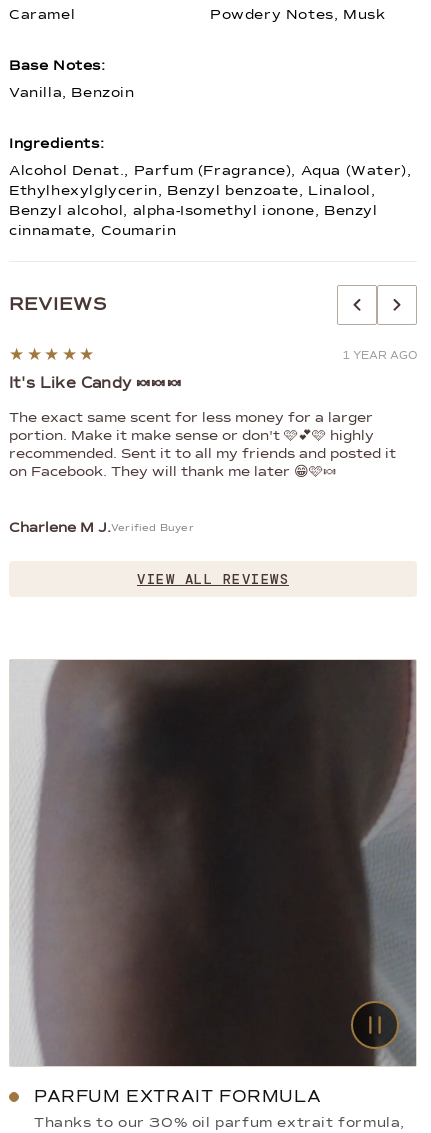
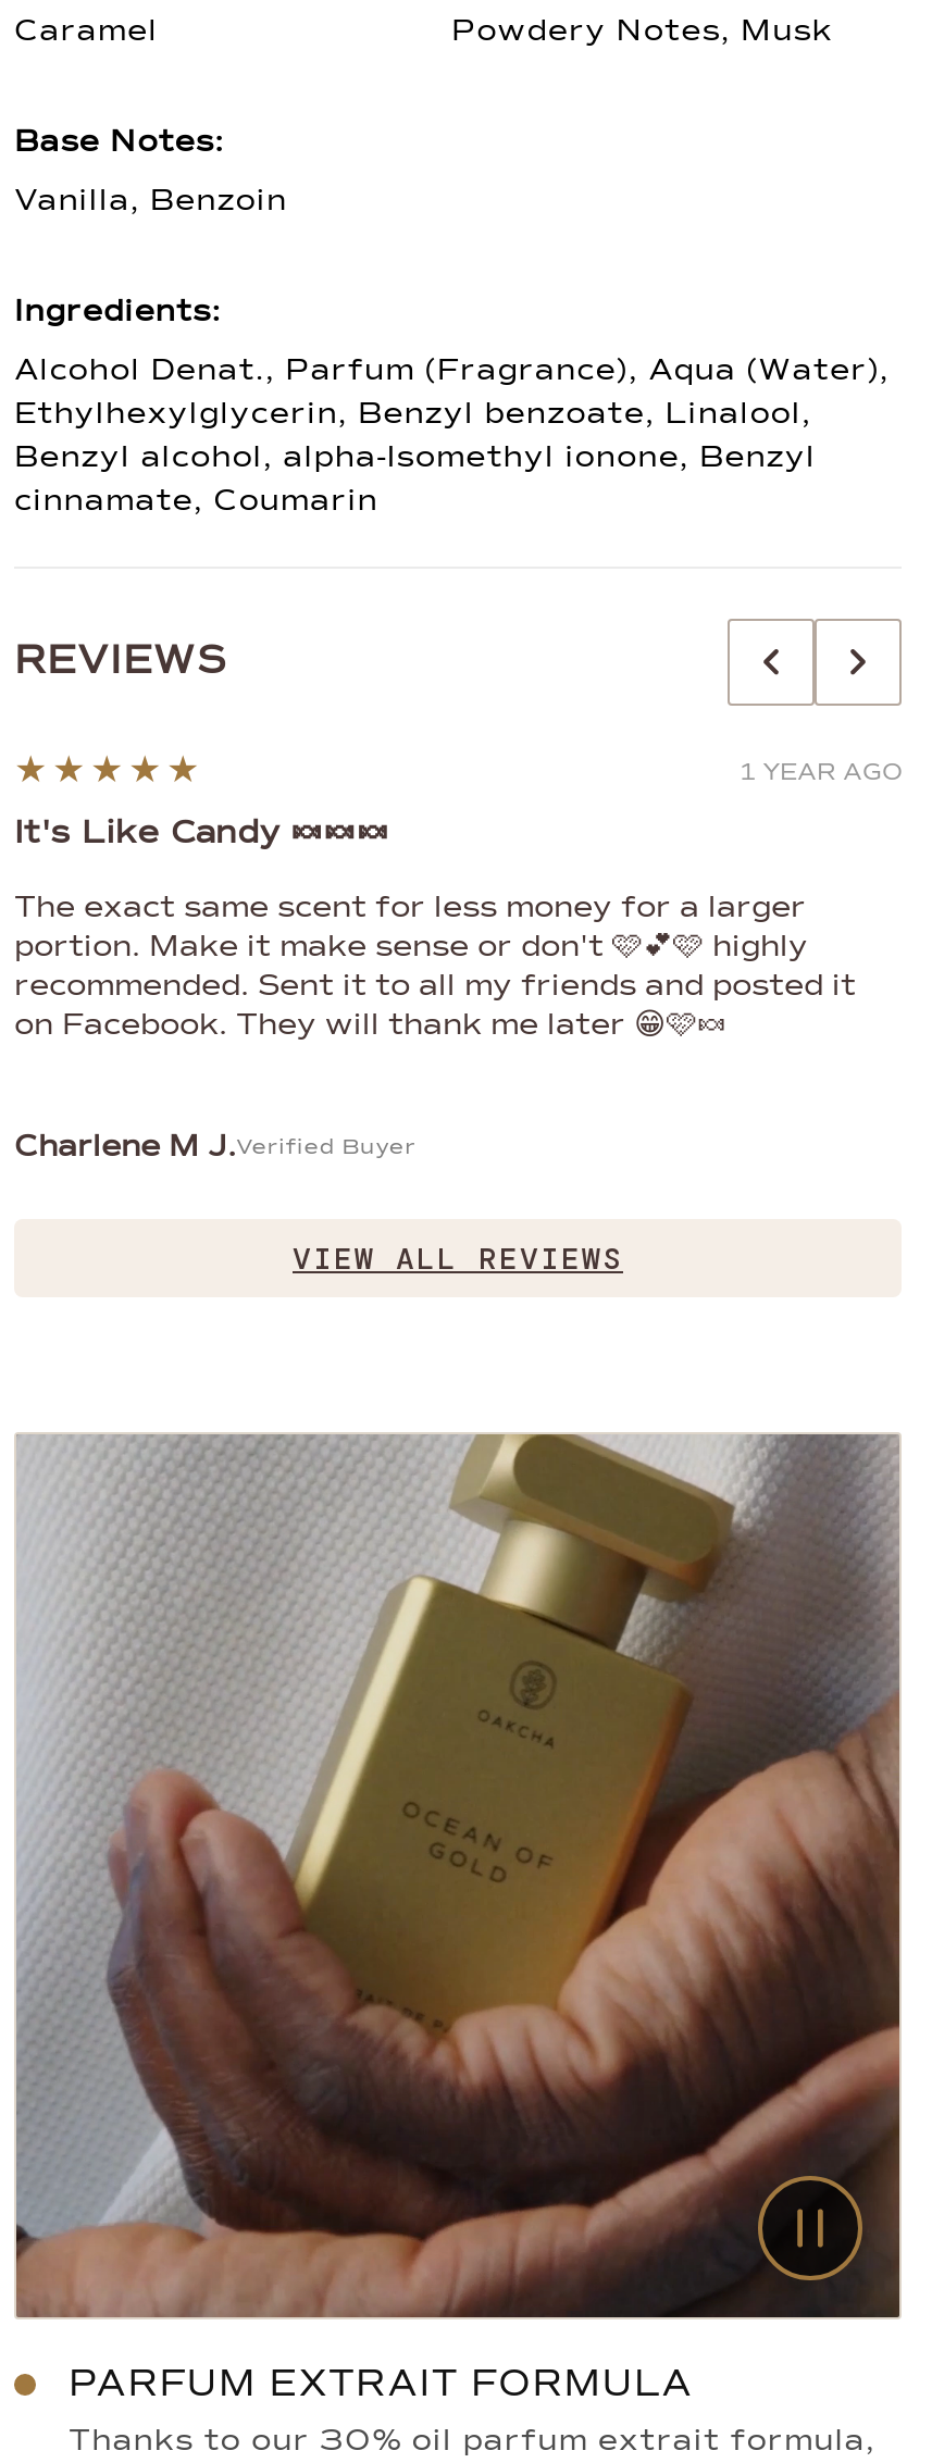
[10,659,417,1067] [image] -> [14,1432,902,2317] [image]

